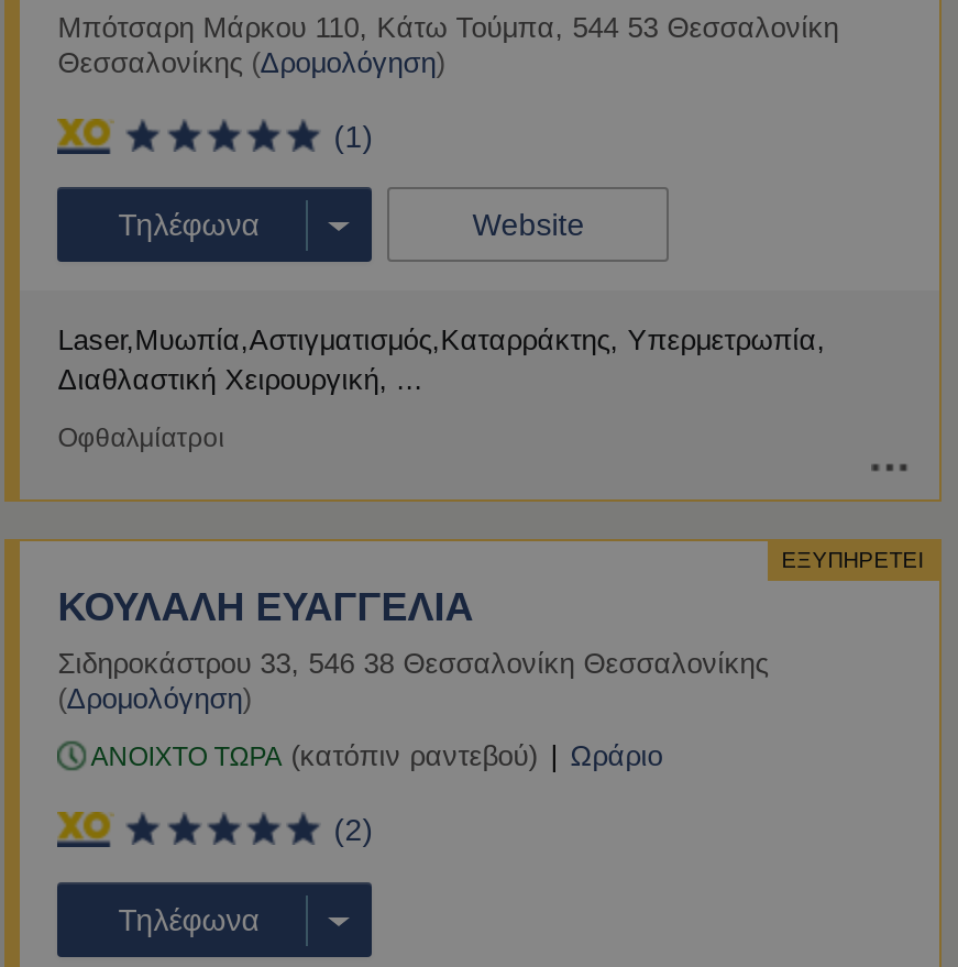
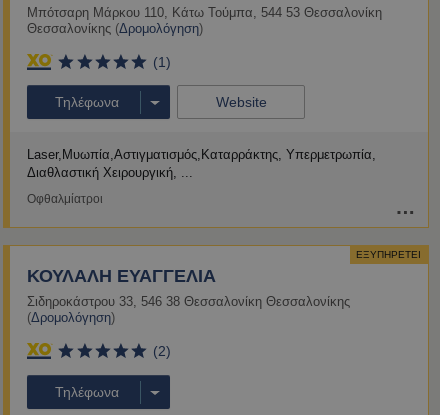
[91,739,663,772] ΑΝΟΙΧΤΟ ΤΩΡΑ (κατόπιν ραντεβού) | Ωράριο -> none

